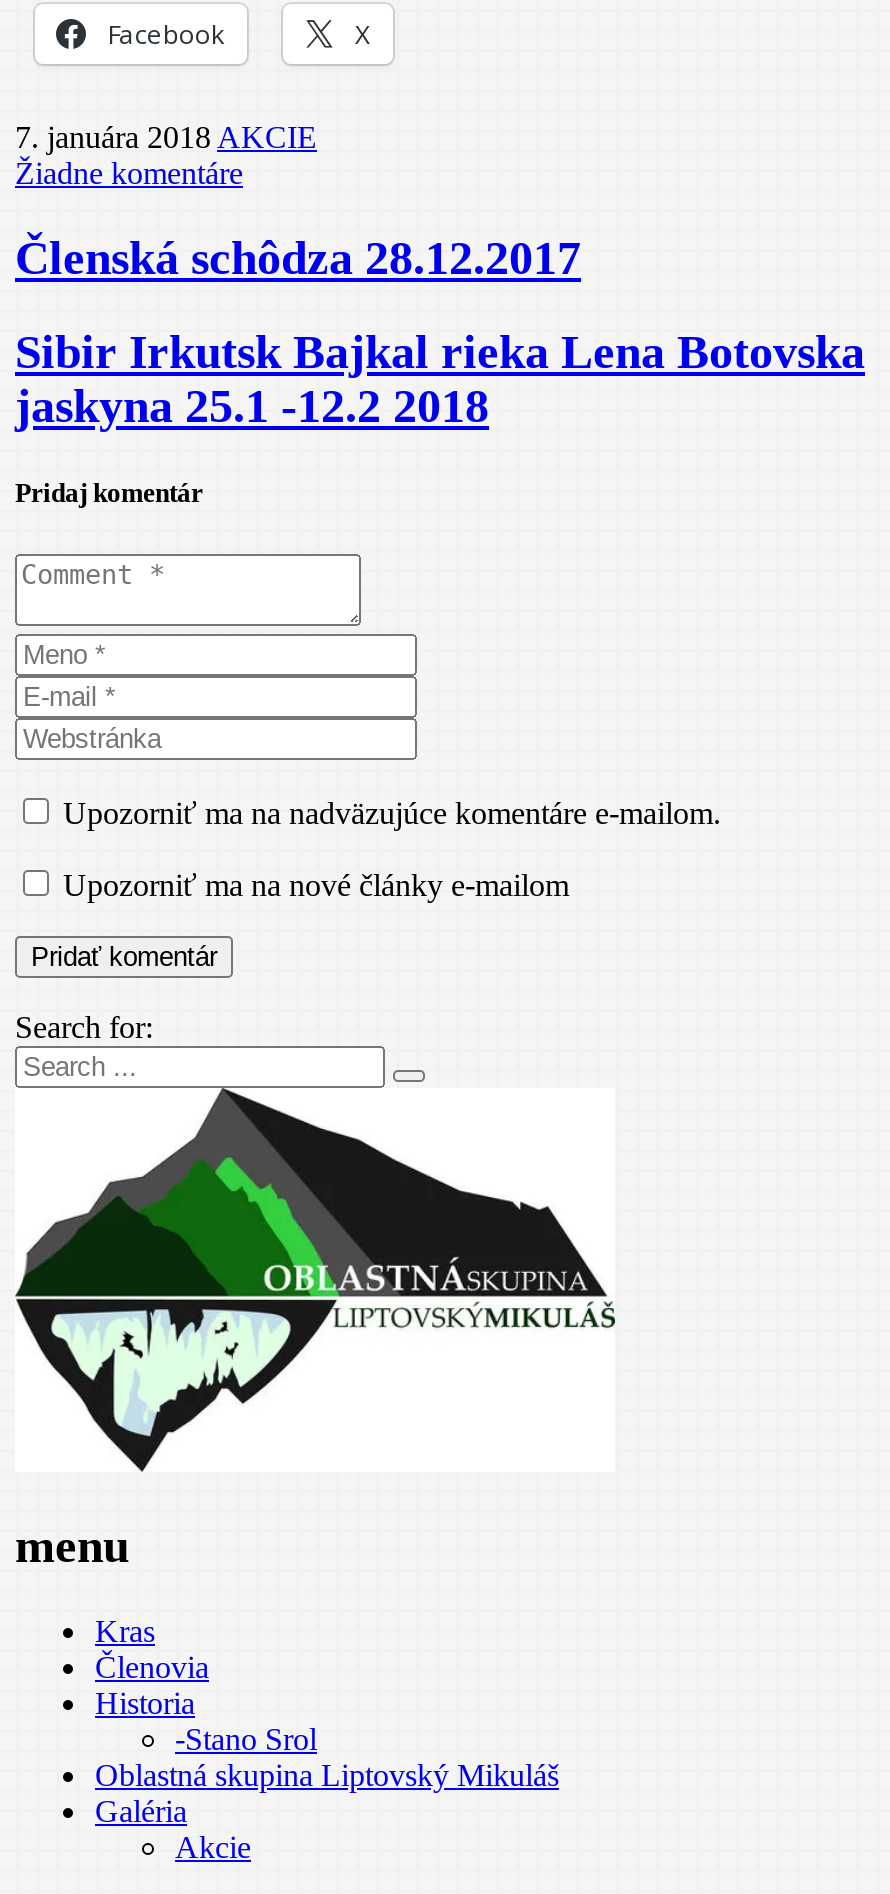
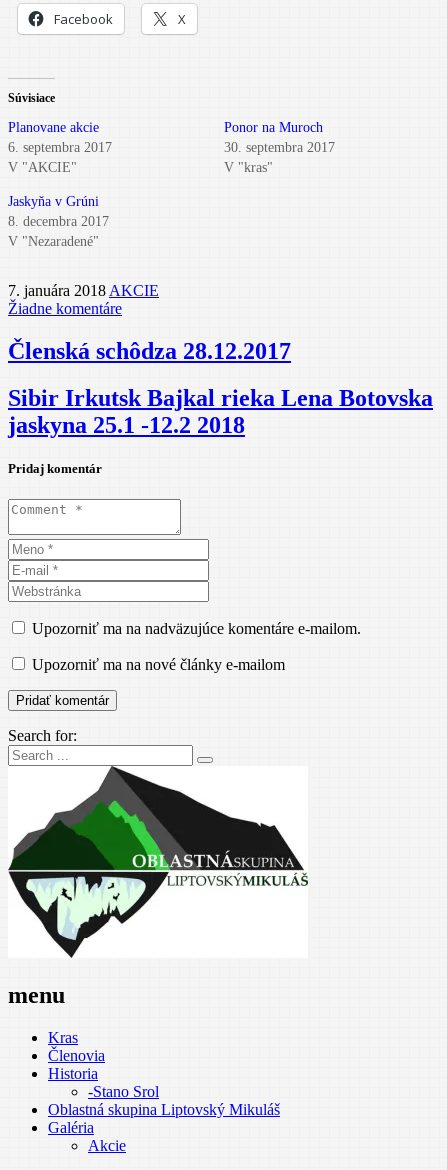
none -> [8,91,112,175] Súvisiace | Planovane akcie | 6. septembra 2017 | V "AKCIE"
none -> [8,120,335,249] Ponor na Muroch | 30. septembra 2017 | V "kras" | Jaskyňa v Grúni | 8. decembra 2017 | V "Nezaradené"

